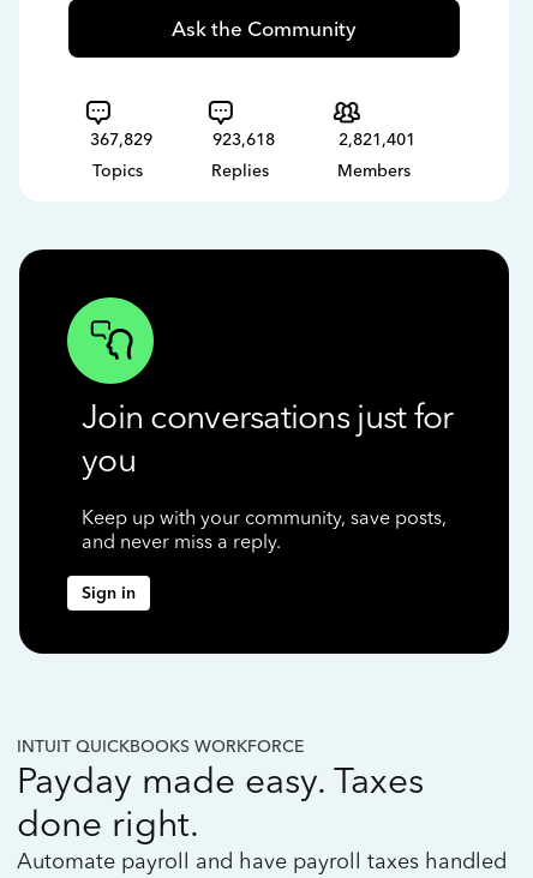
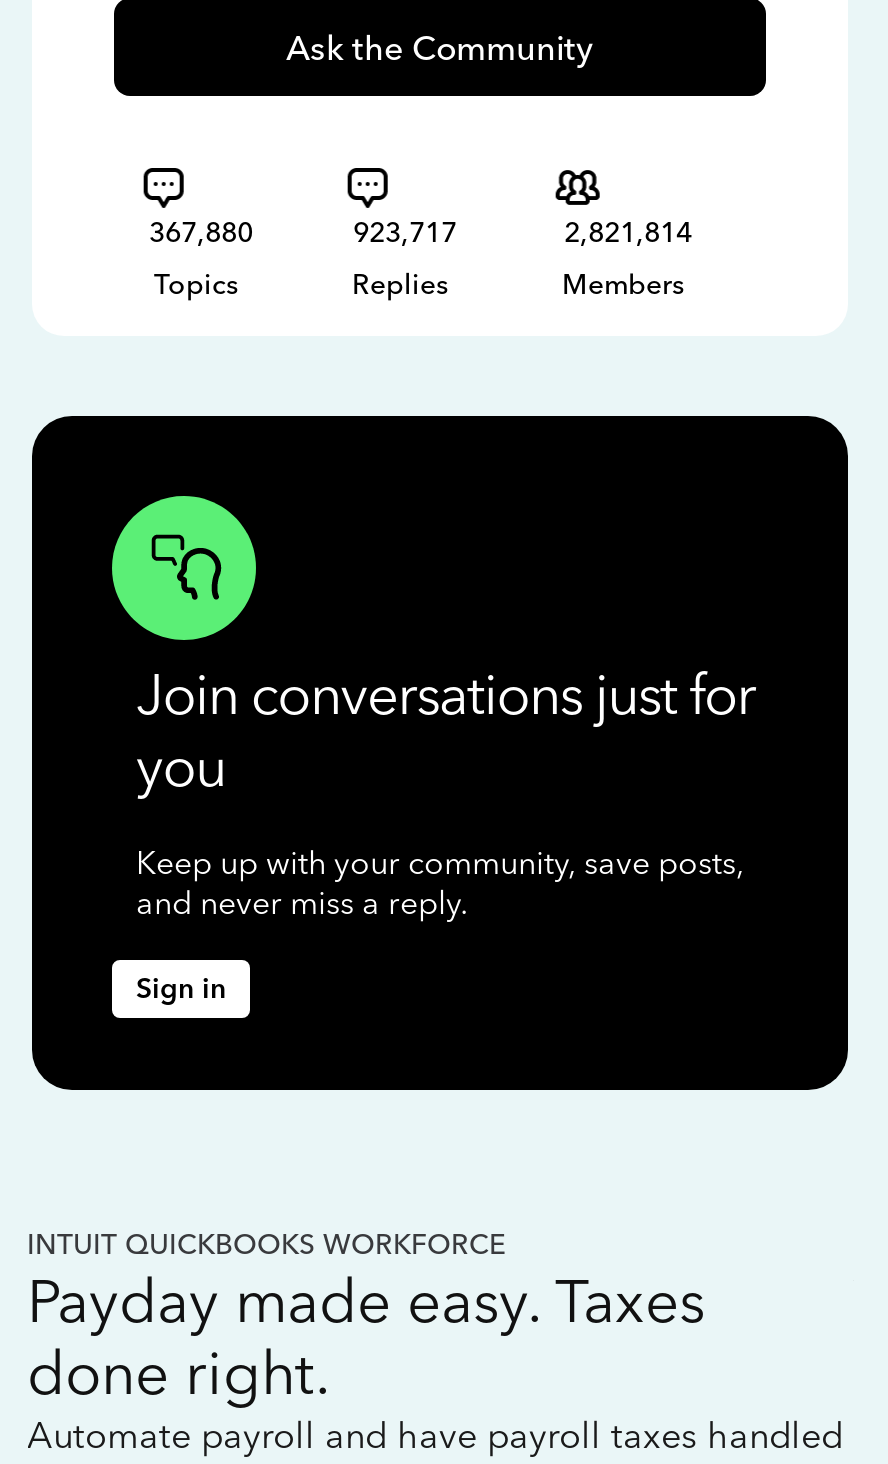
[89,130,152,150] 367,829 -> [149,216,253,250] 367,880
[212,130,274,150] 923,618 -> [353,216,457,250] 923,717
[339,130,415,150] 2,821,401 -> [564,216,692,250] 2,821,814

